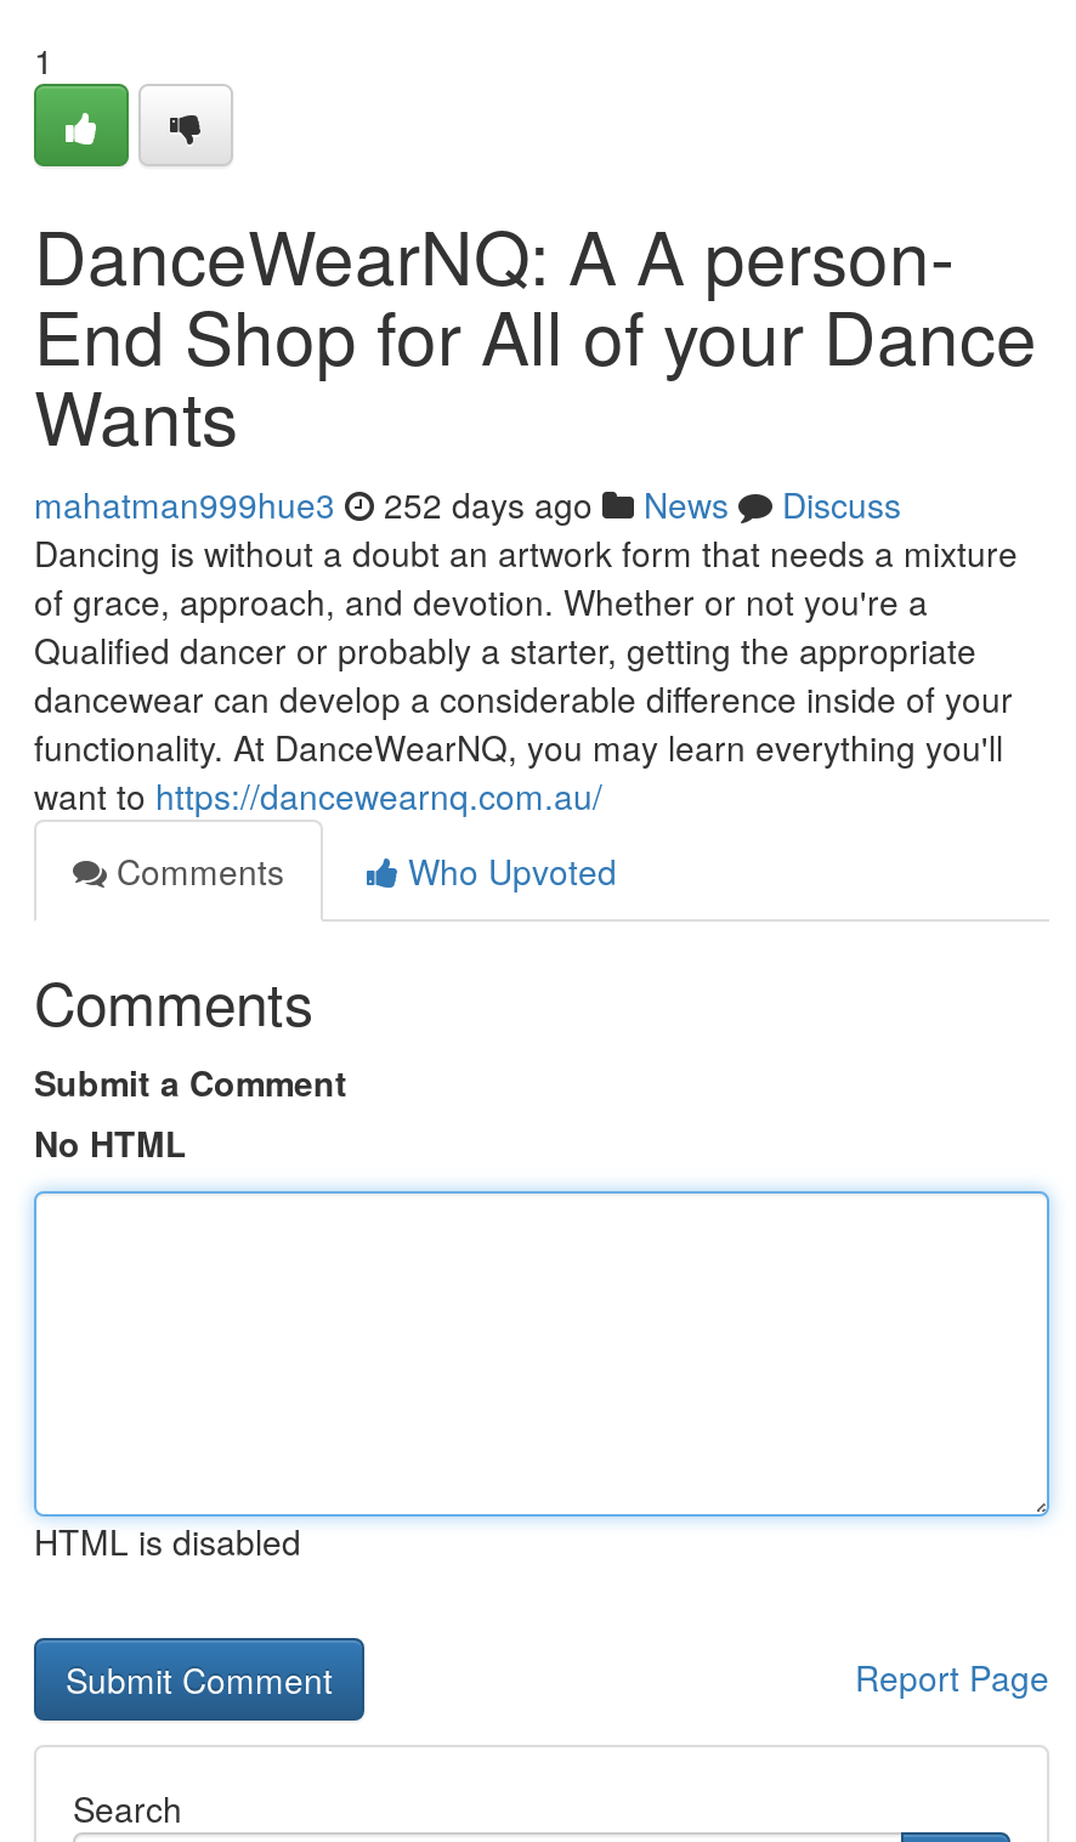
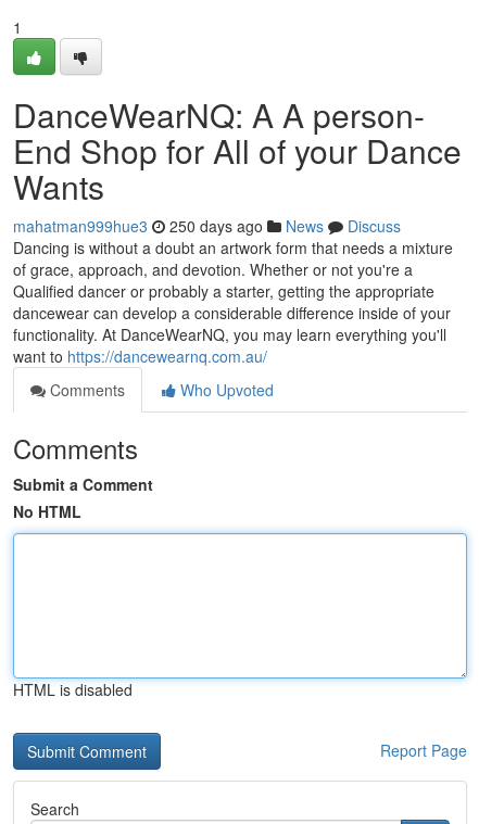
[34,480,901,528] mahatman999hue3 252 days ago News Discuss -> [13,215,401,237] mahatman999hue3 250 days ago News Discuss

